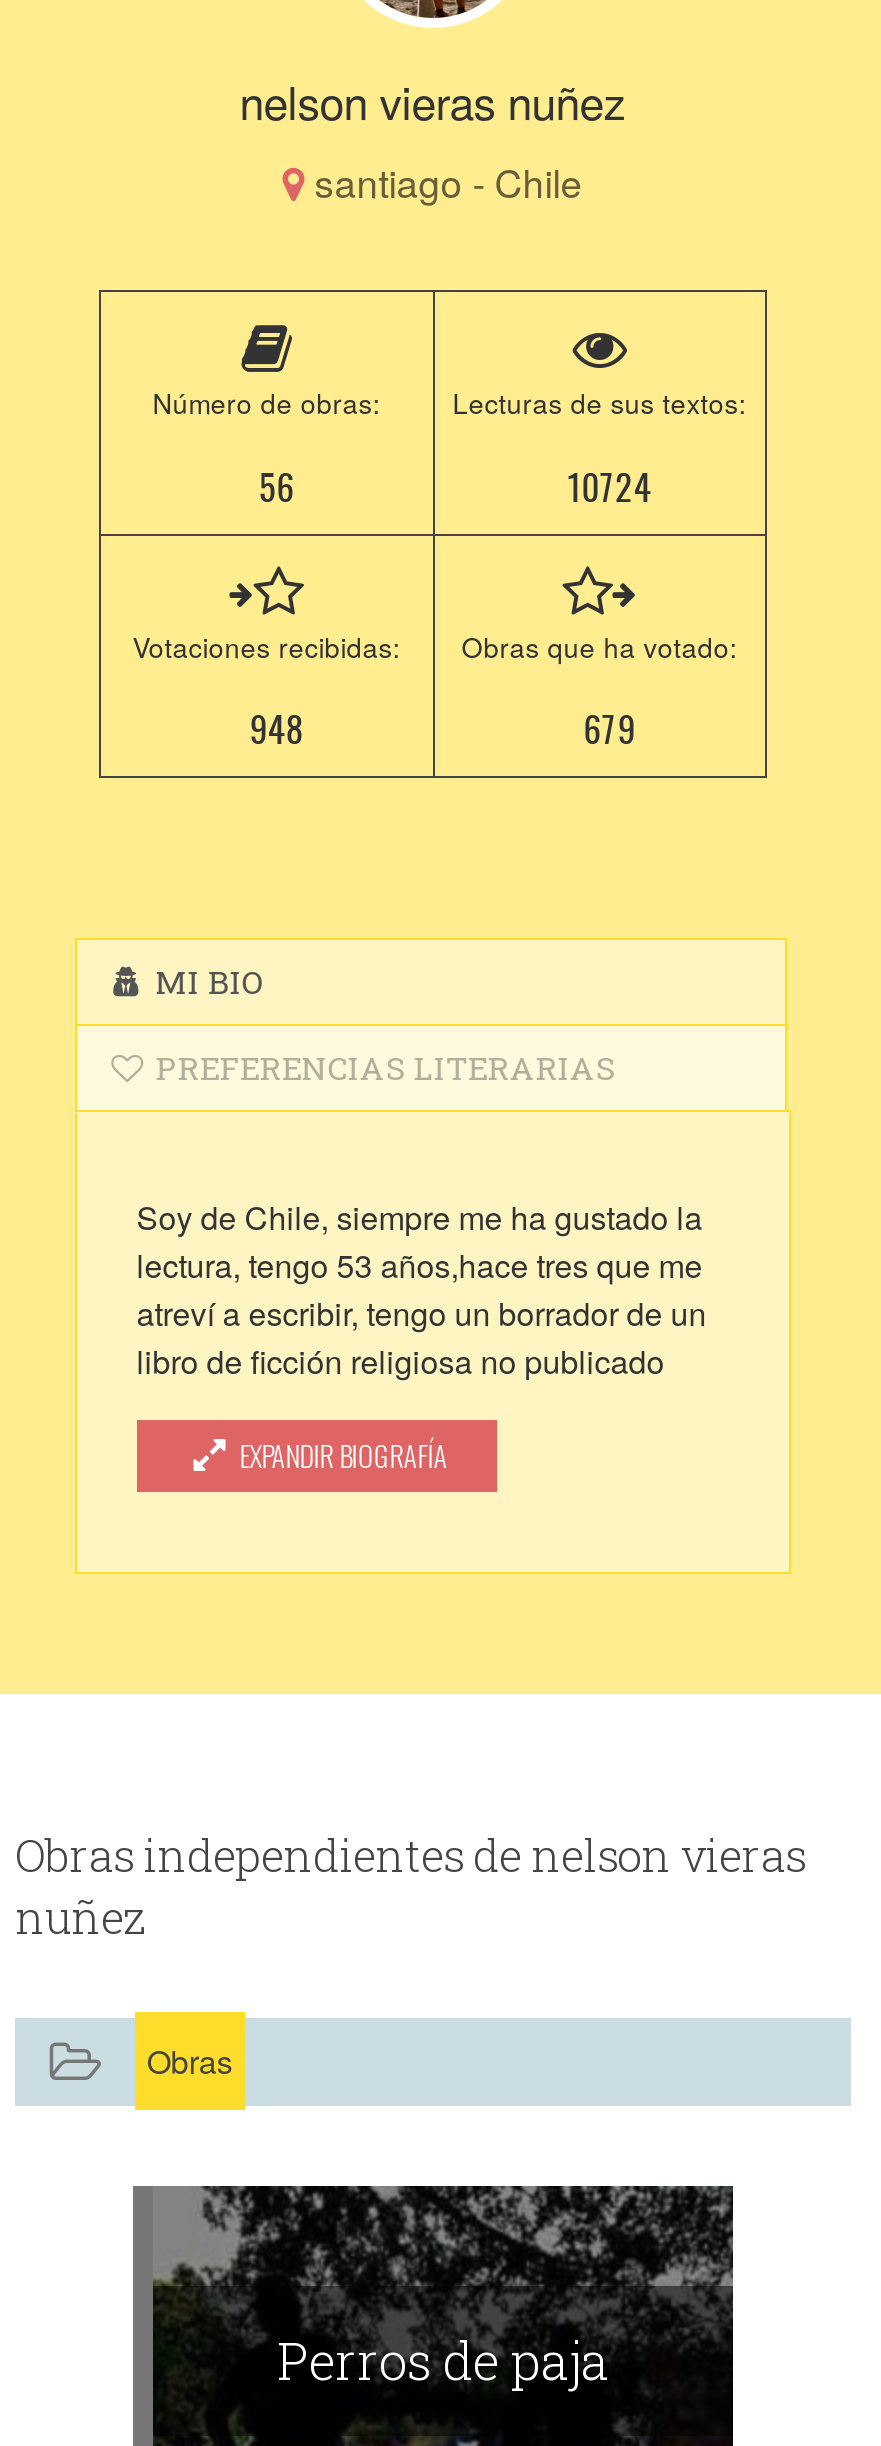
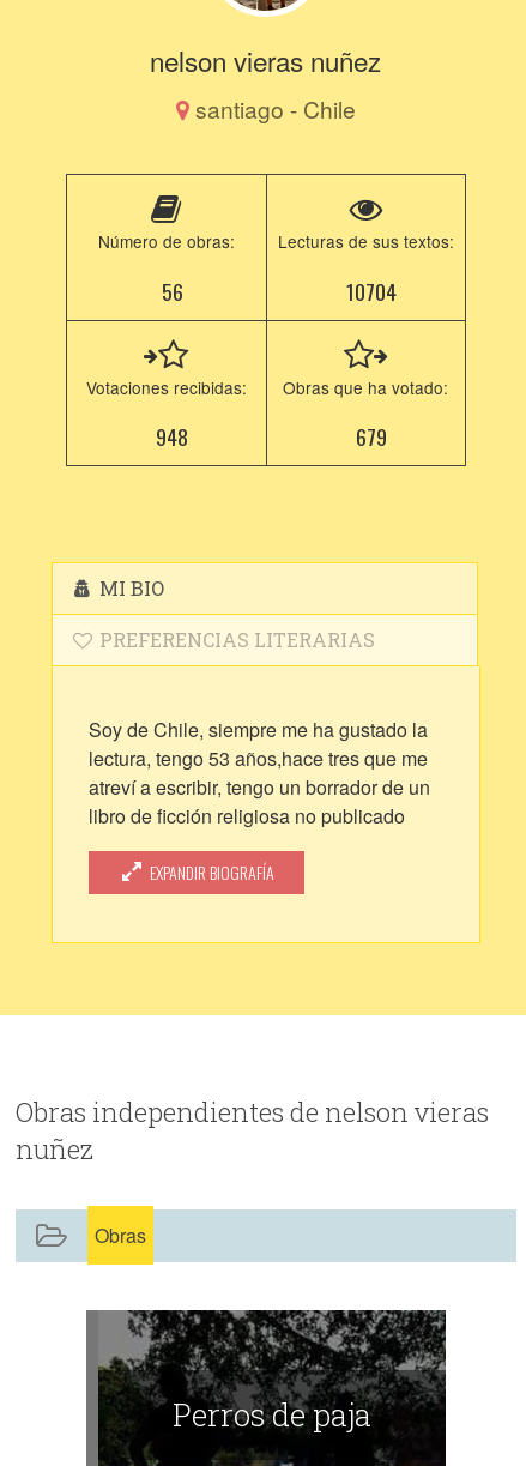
[568,460,652,512] 10724 -> [347,276,397,307] 10704

